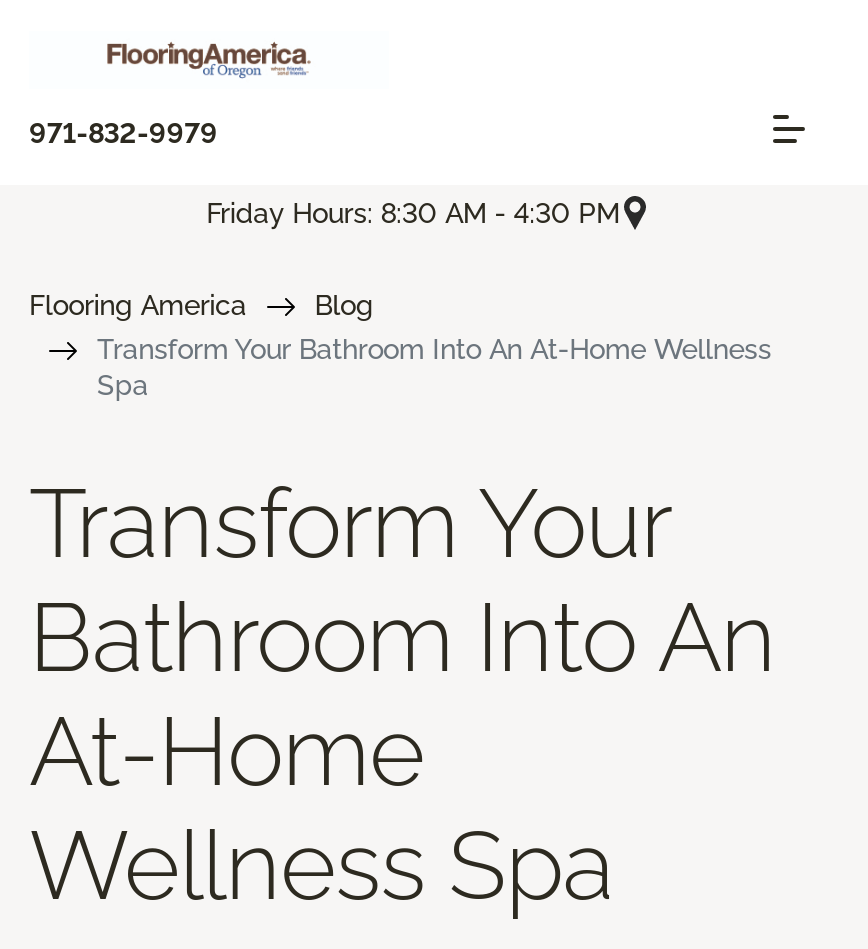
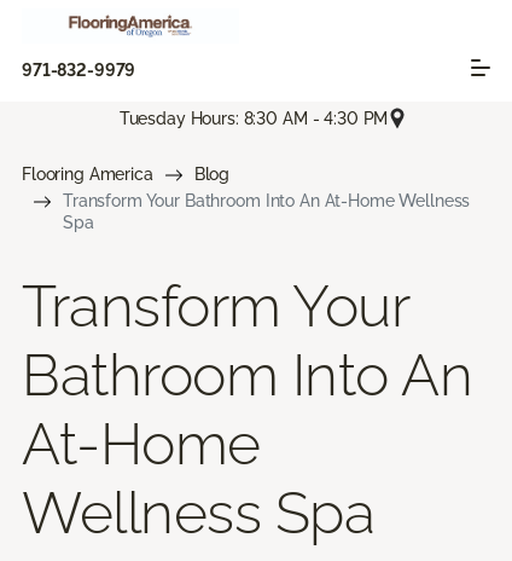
[206,196,620,228] Friday Hours: 8:30 AM - 4:30 PM -> [119,108,388,128] Tuesday Hours: 8:30 AM - 4:30 PM

